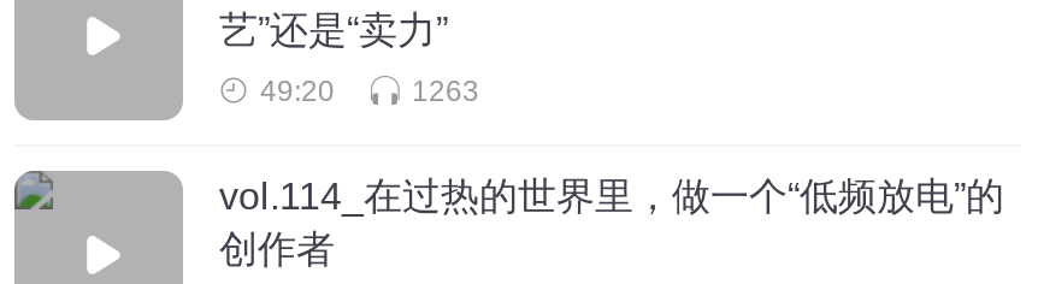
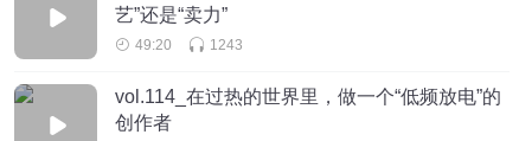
[412,75,479,108] 1263 -> [210,37,243,53] 1243

